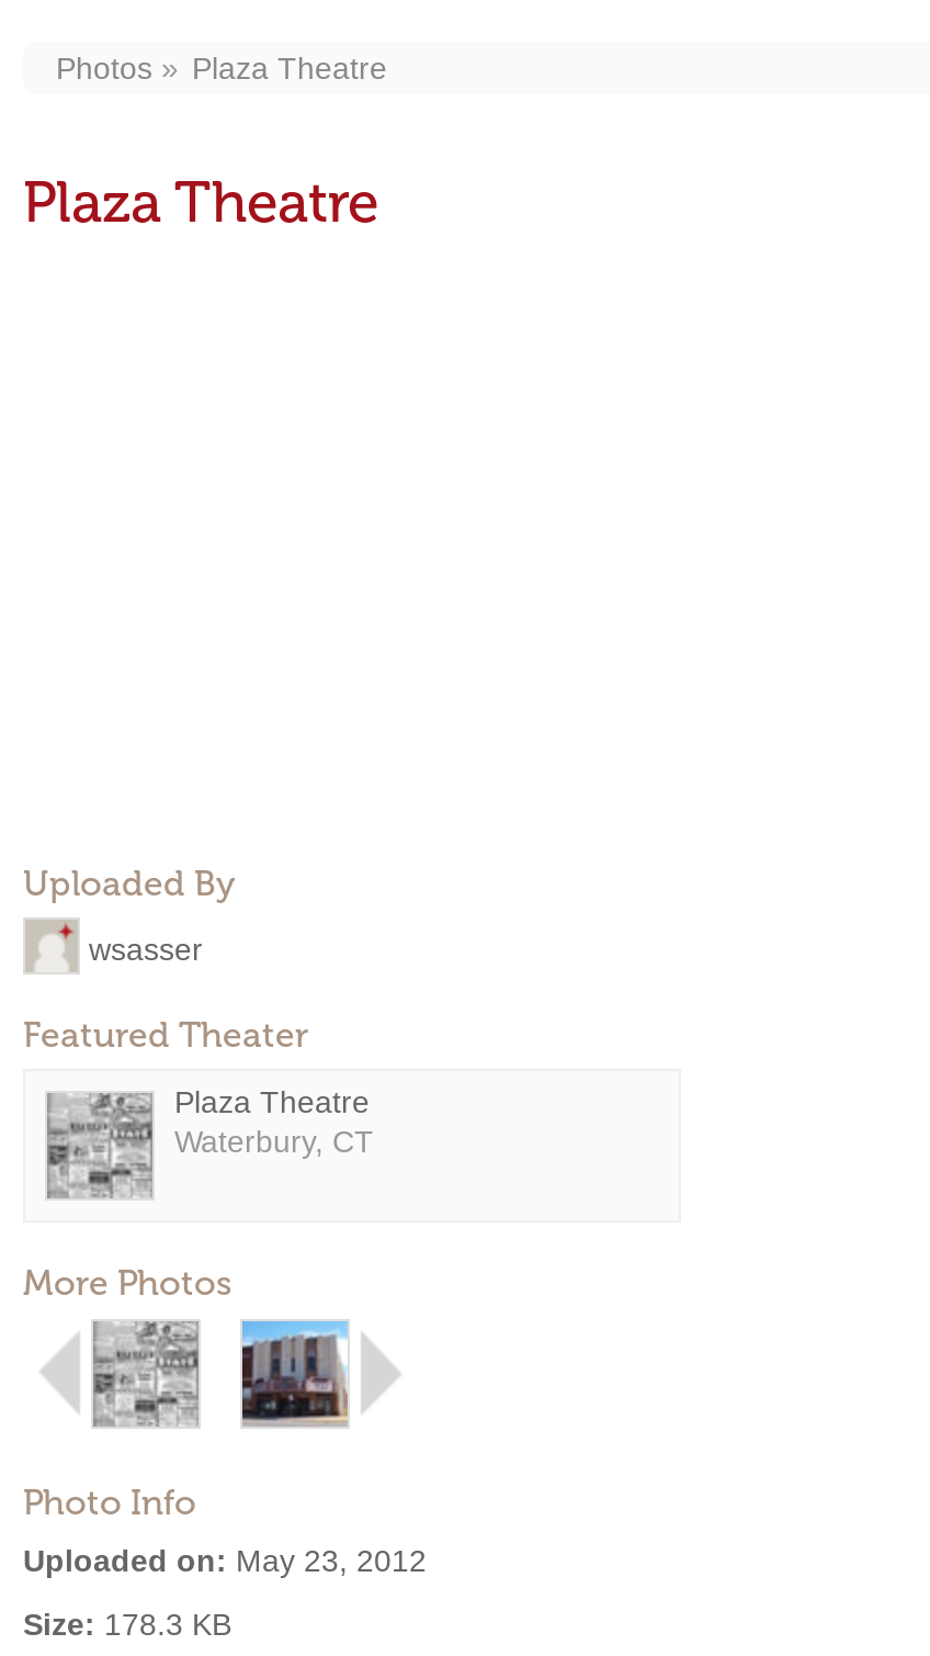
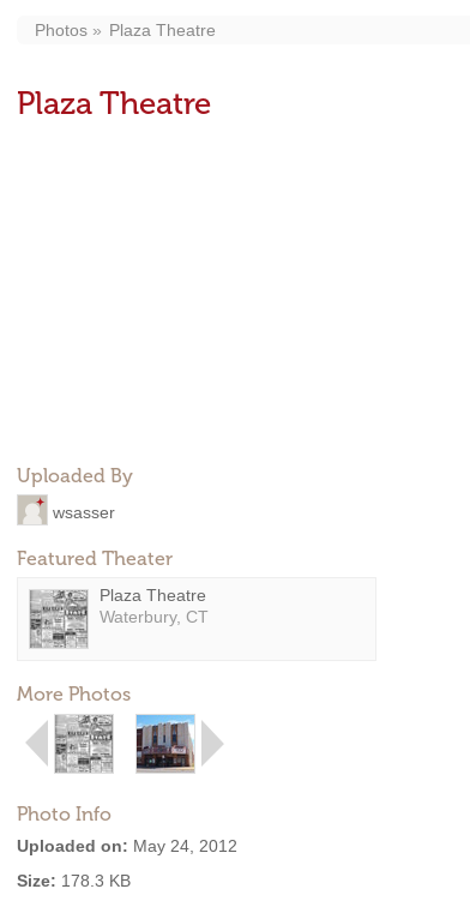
[23,1543,427,1578] Uploaded on: May 23, 2012 -> [17,836,237,855] Uploaded on: May 24, 2012

